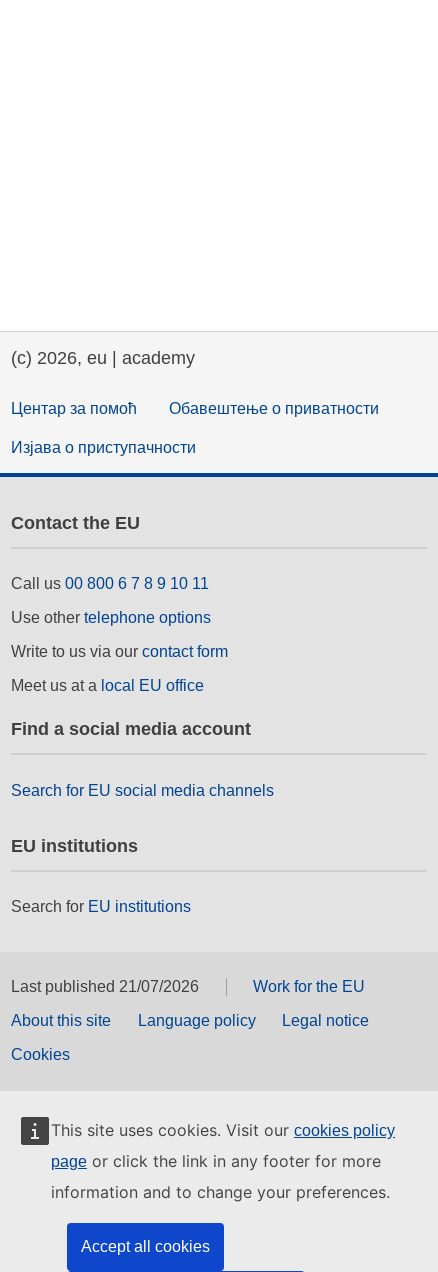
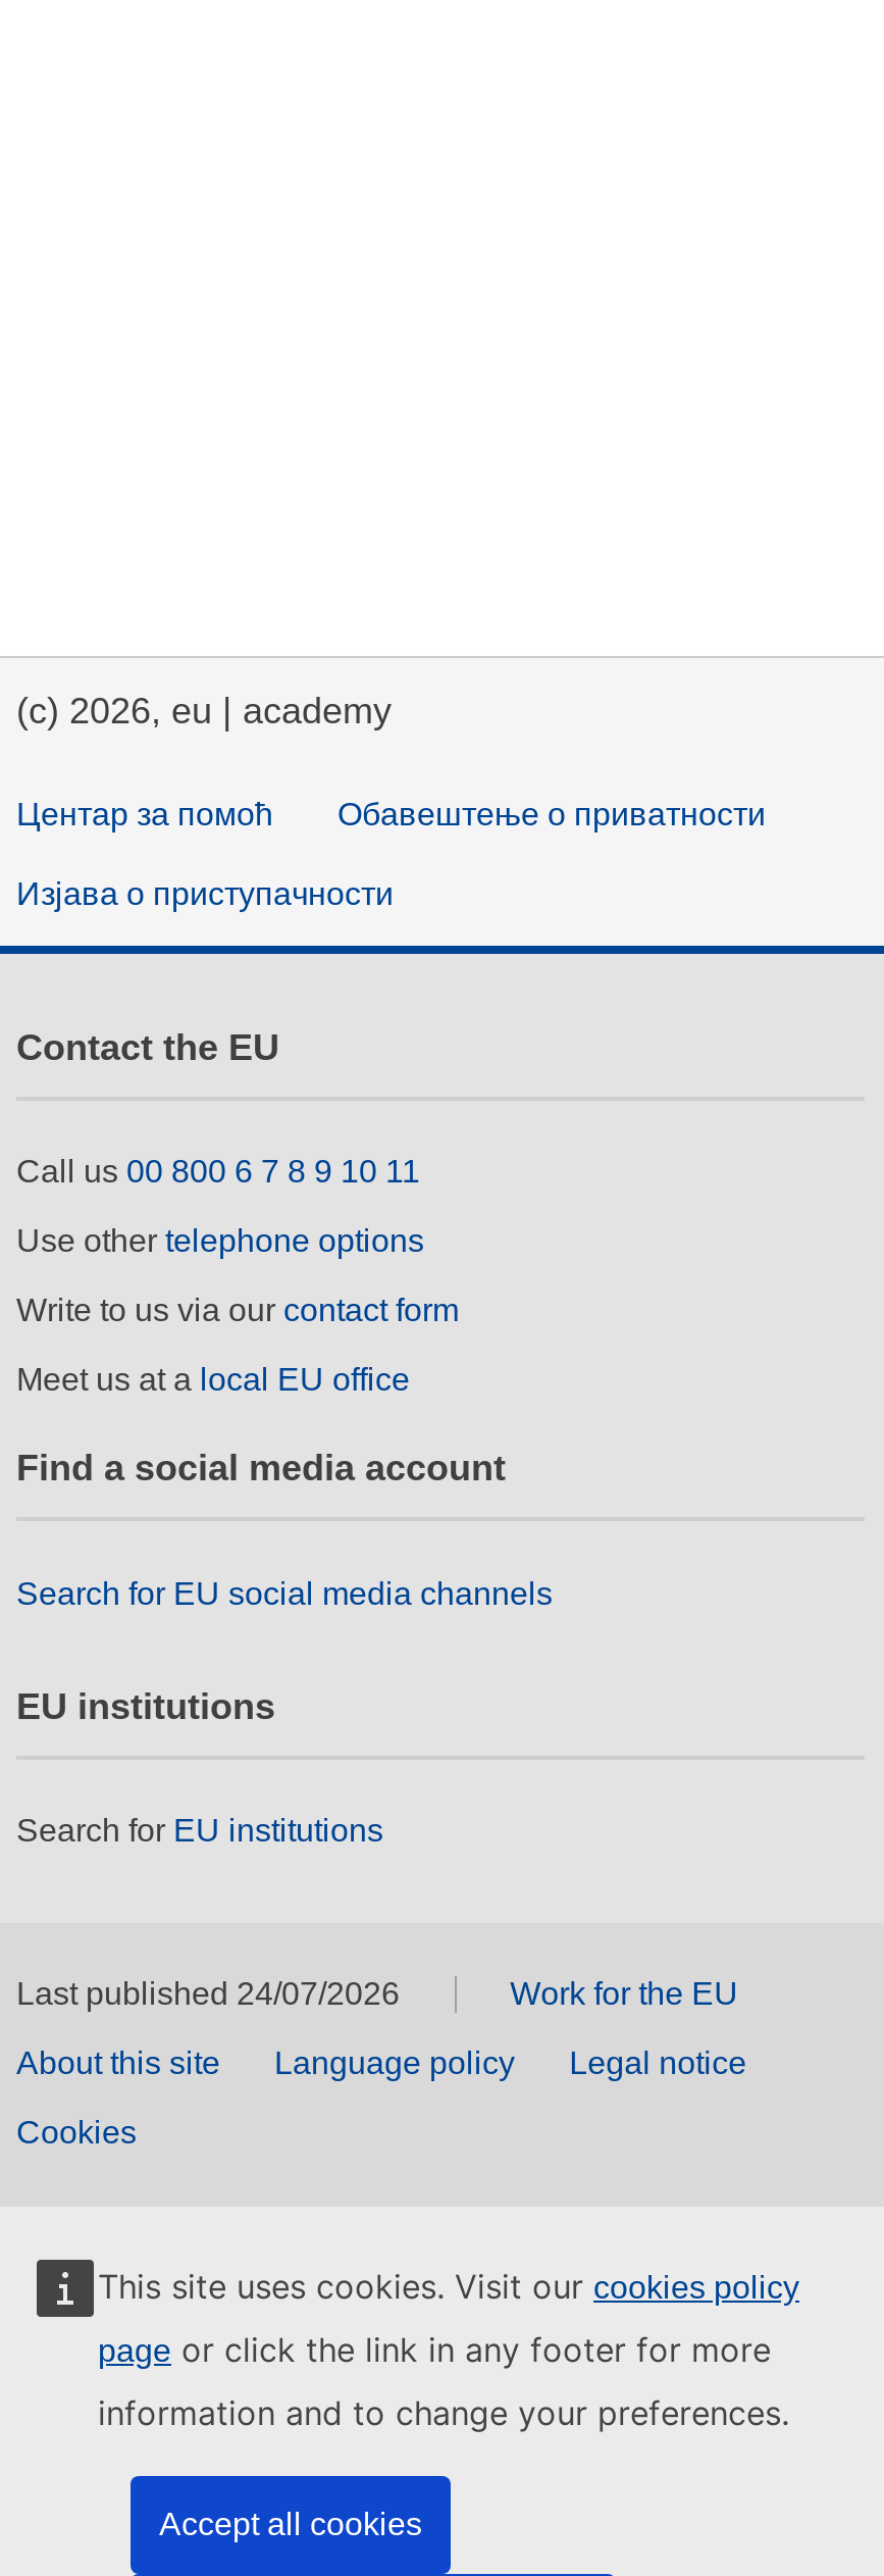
[11,978,199,995] Last published 21/07/2026 -> [16,1977,400,2012] Last published 24/07/2026

